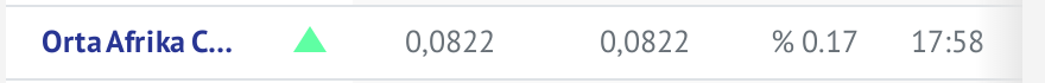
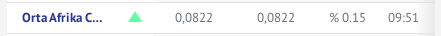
[771,21,859,62] % 0.17 -> [329,9,366,26] % 0.15
[911,21,984,62] 17:58 -> [388,9,419,26] 09:51

